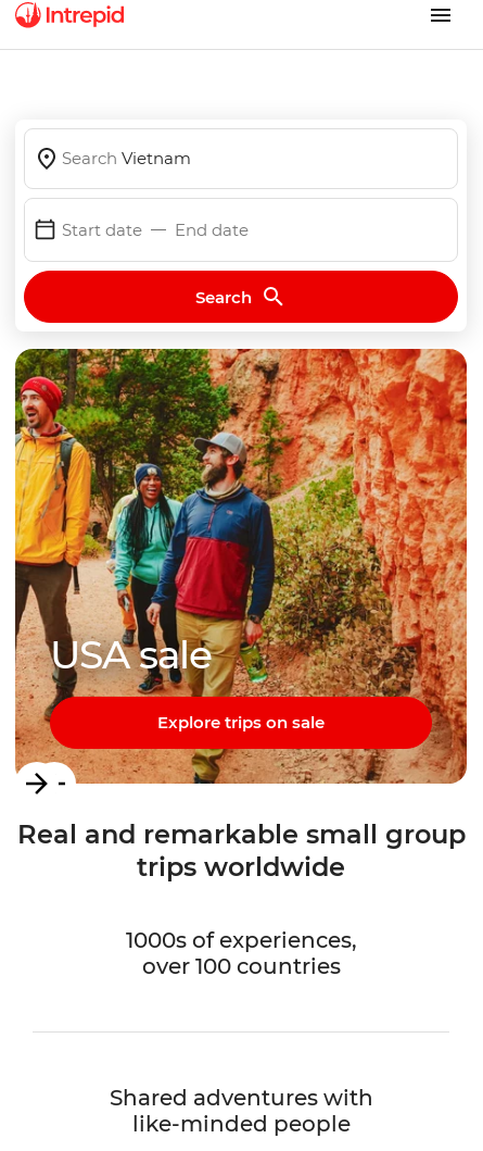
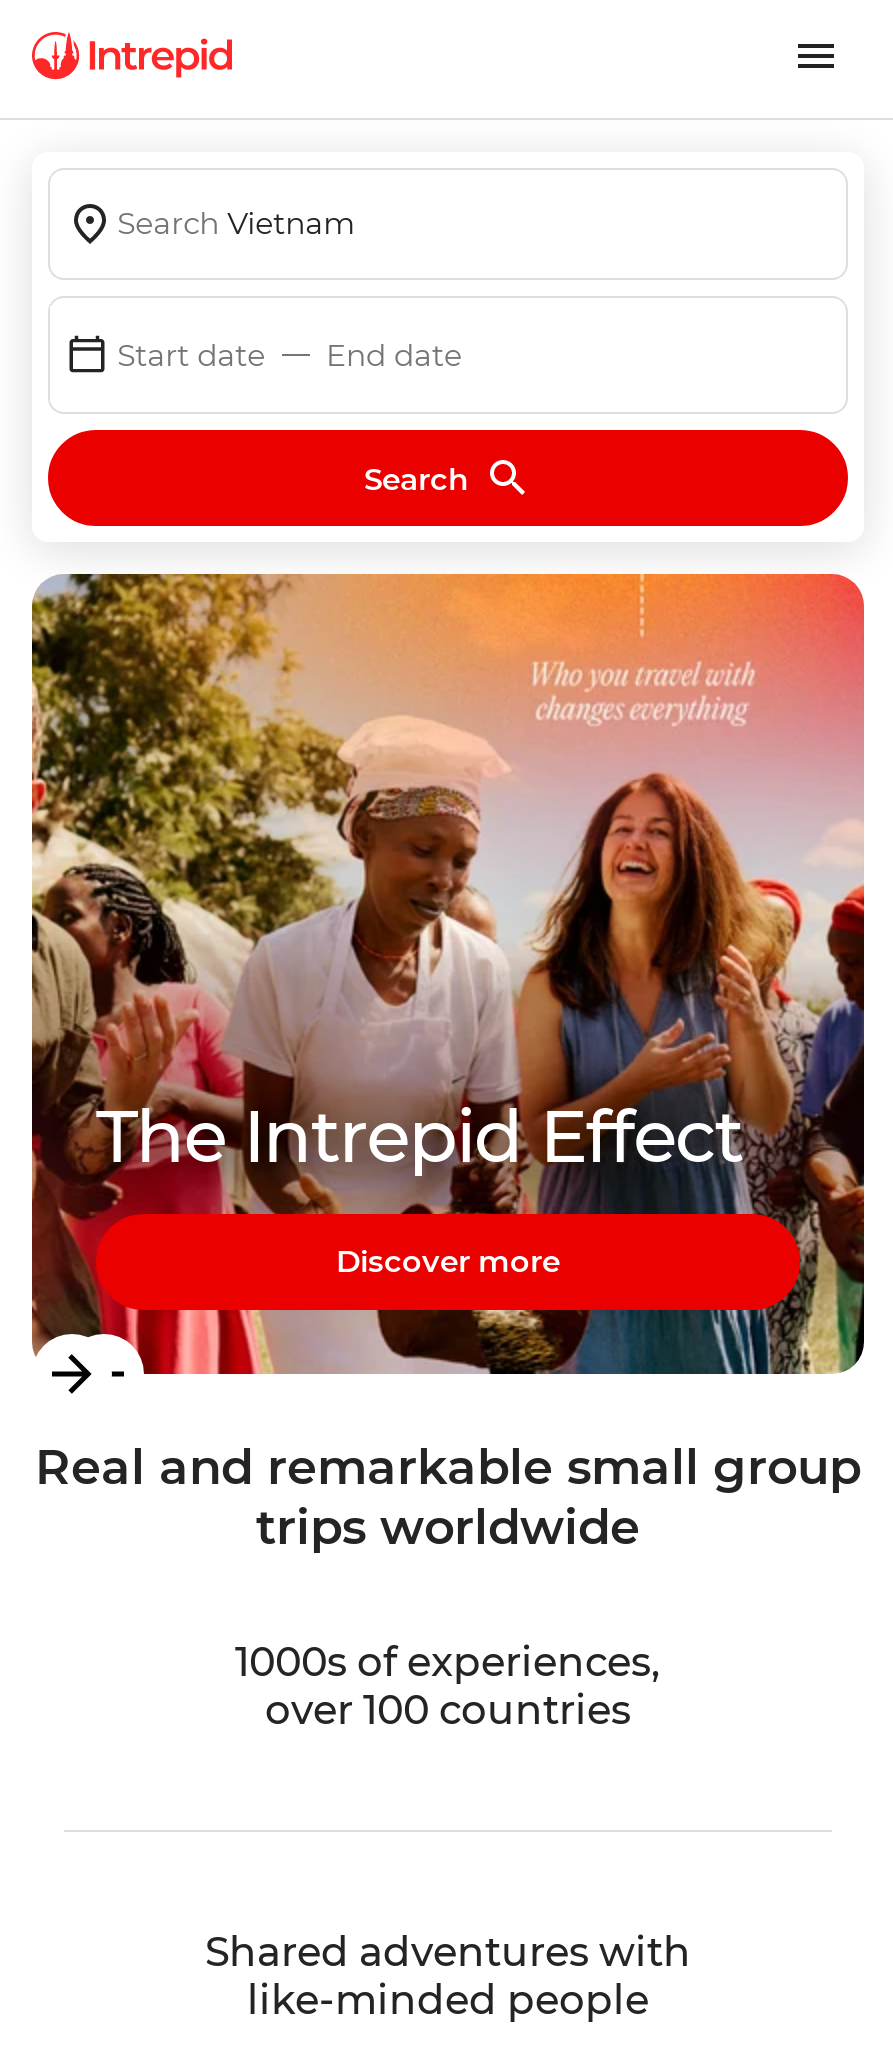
[14,348,468,785] [image] | USA sale -> [30,572,866,1376] [image] | The Intrepid Effect
[157,712,325,733] Explore trips on sale -> [336,1242,560,1280] Discover more

